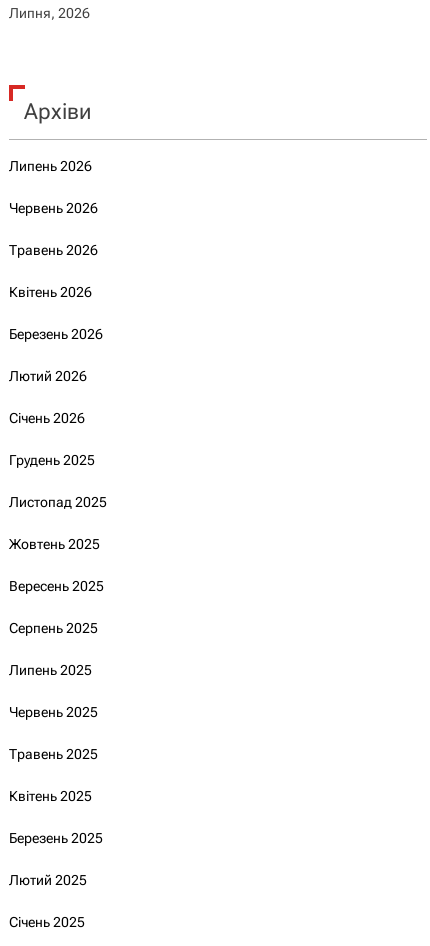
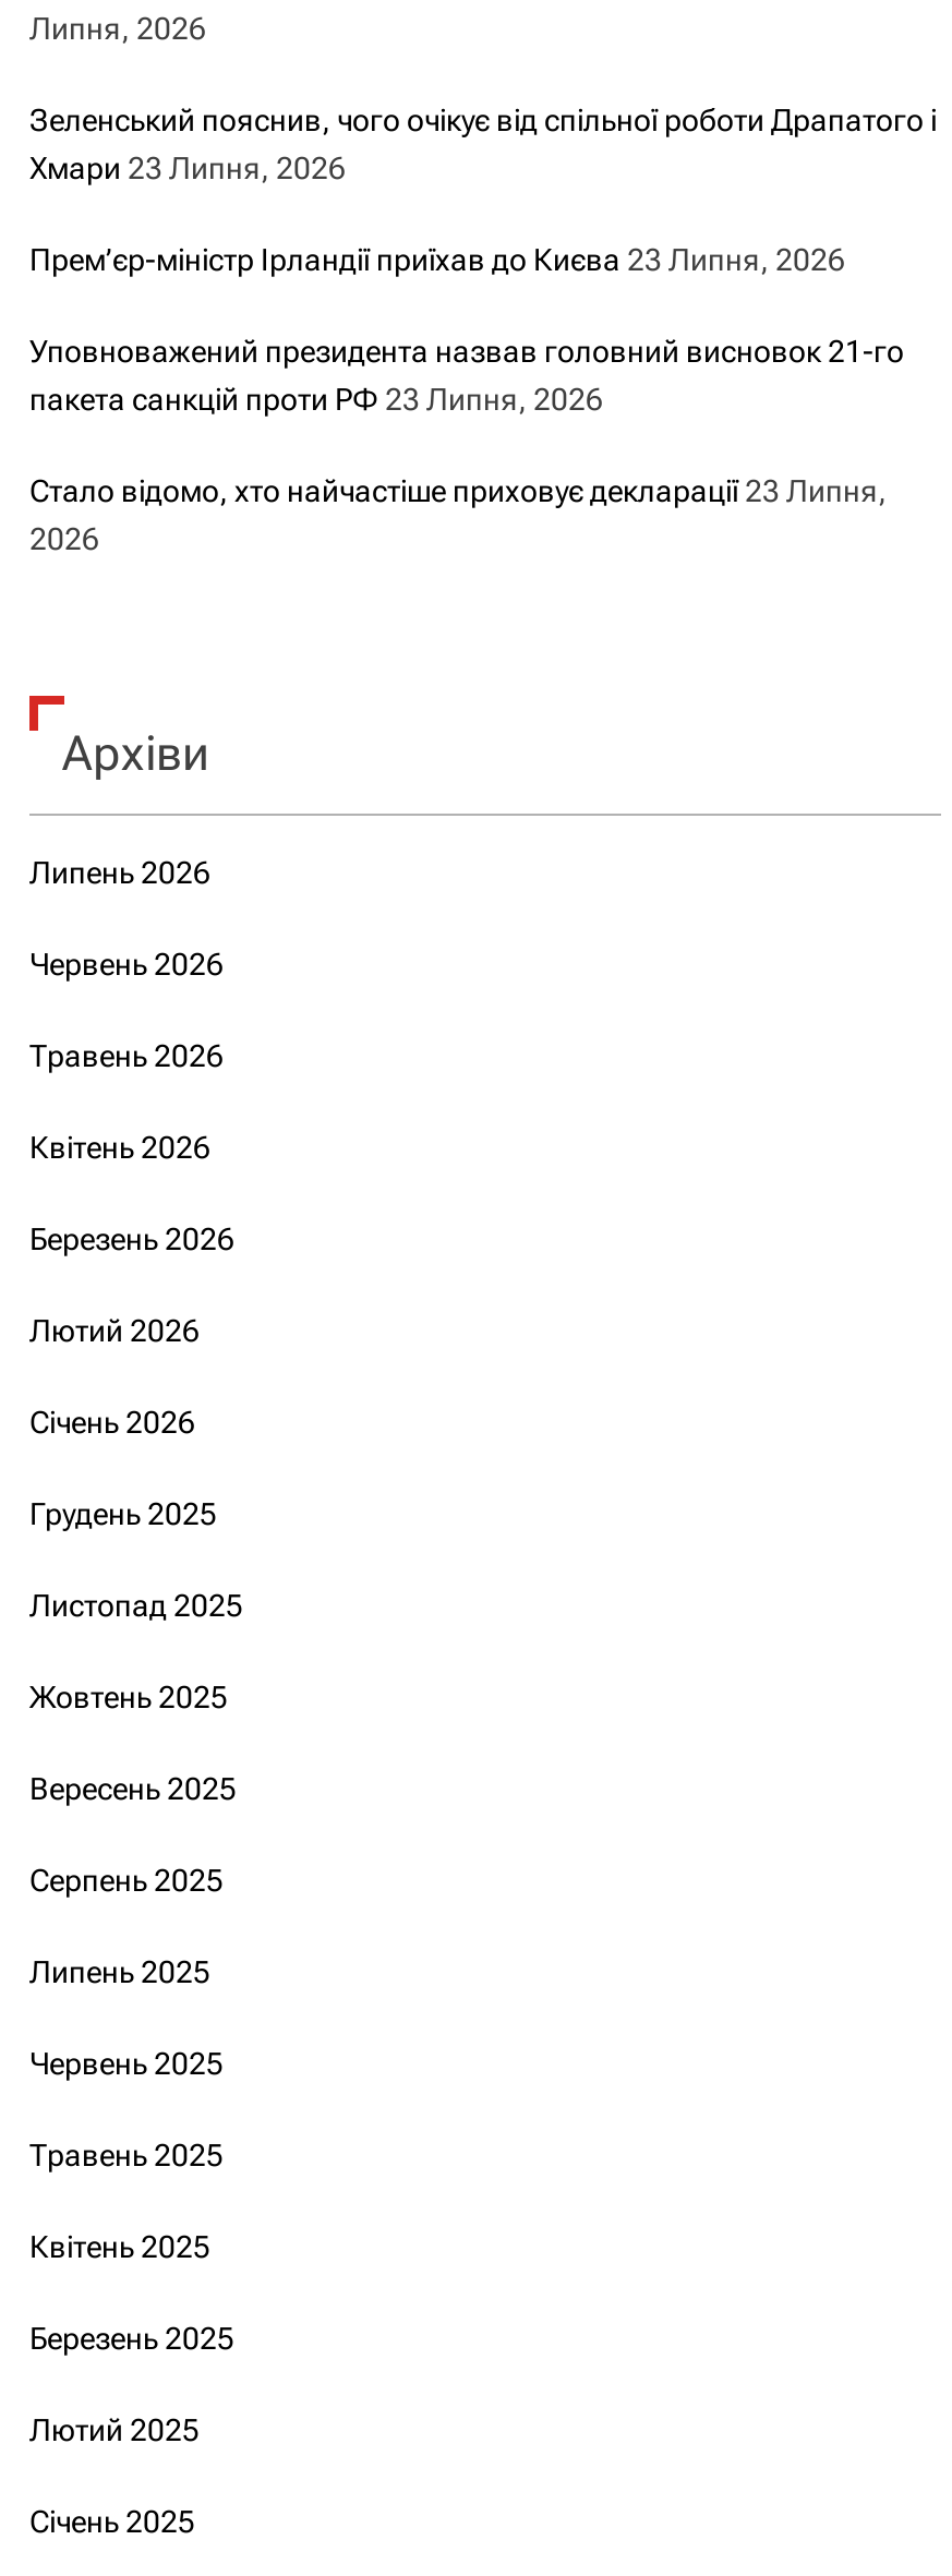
none -> [29,101,937,555] Зеленський пояснив, чого очікує від спільної роботи Драпатого і | Хмари 23 Липня, 2026 | Прем’єр-міністр Ірландії приїхав до Києва 23 Липня, 2026 | Уповноважений президента назвав головний висновок 21-го | пакета санкцій проти РФ 23 Липня, 2026 | Стало відомо, хто найчастіше приховує декларації 23 Липня, | 2026

